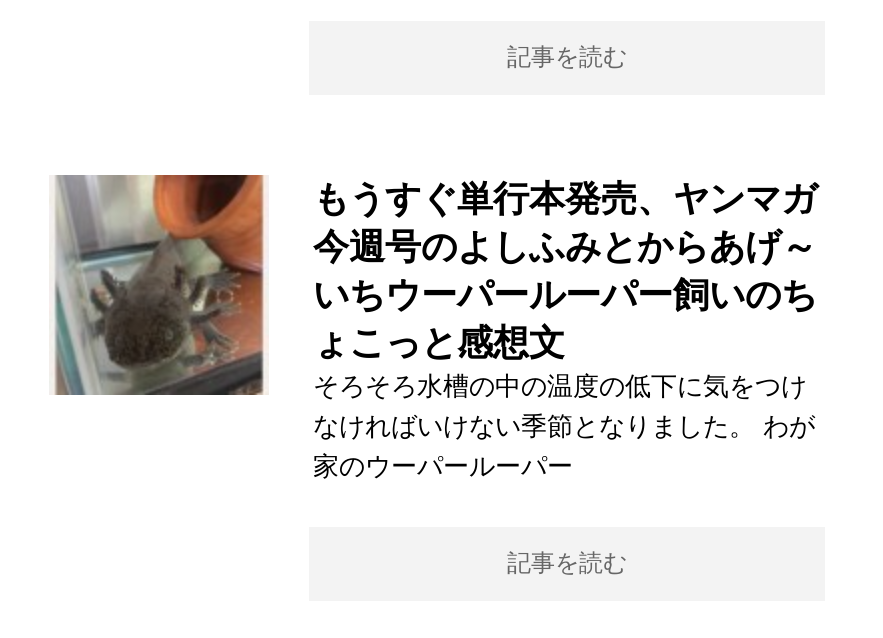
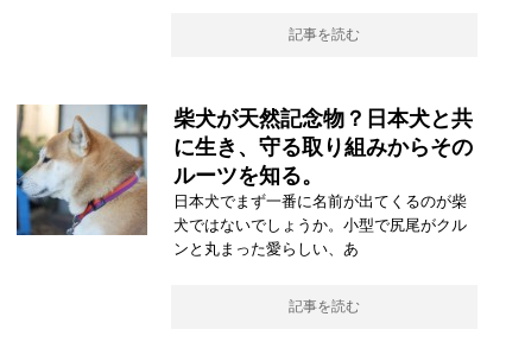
[49,173,817,481] [image] | もうすぐ単行本発売、ヤンマガ | 今週号のよしふみとからあげ～ | いちウーパールーパー飼いのち | ょこっと感想文 | そろそろ水槽の中の温度の低下に気をつけ | なければいけない季節となりました。 わが | 家のウーパールーパー -> [15,103,473,258] [image] | 柴犬が天然記念物？日本犬と共 | に生き、守る取り組みからその | ルーツを知る。 | 日本犬でまず一番に名前が出てくるのが柴 | 犬ではないでしょうか。小型で尻尾がクル | ンと丸まった愛らしい、あ

